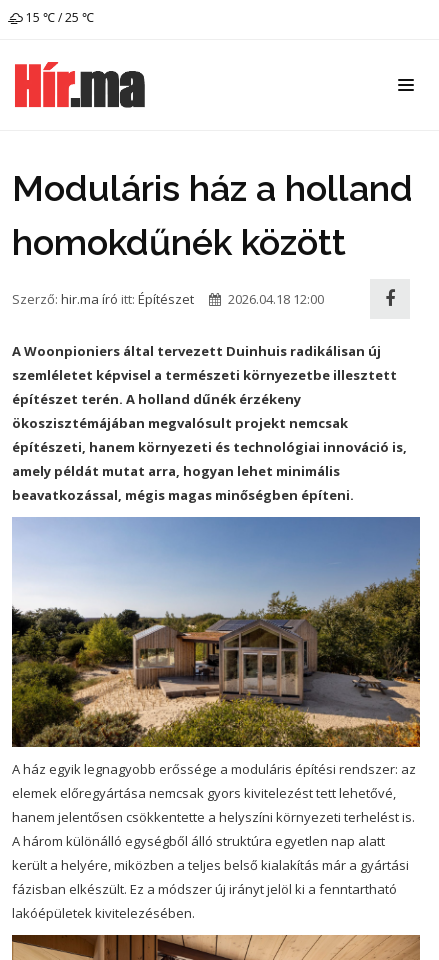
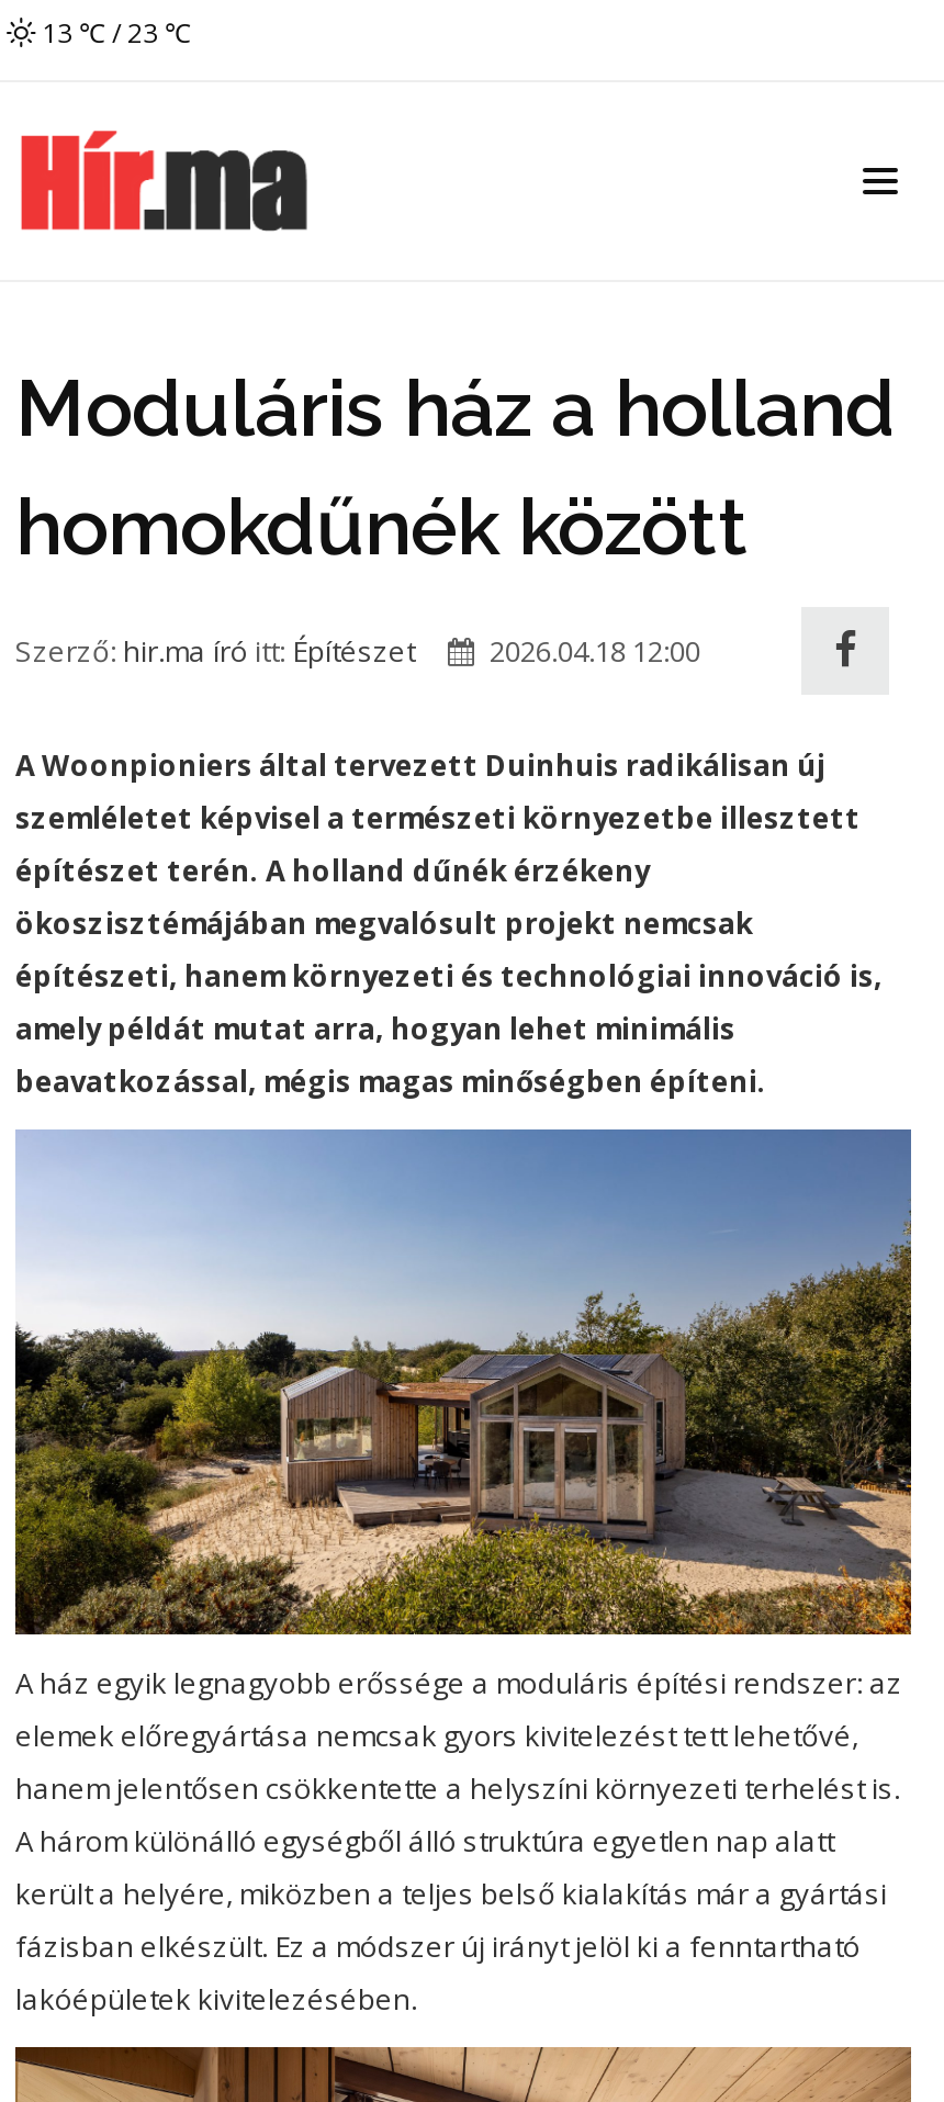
[23,9,94,26] 15 ℃ / 25 ℃ -> [35,14,191,52] 13 ℃ / 23 ℃

